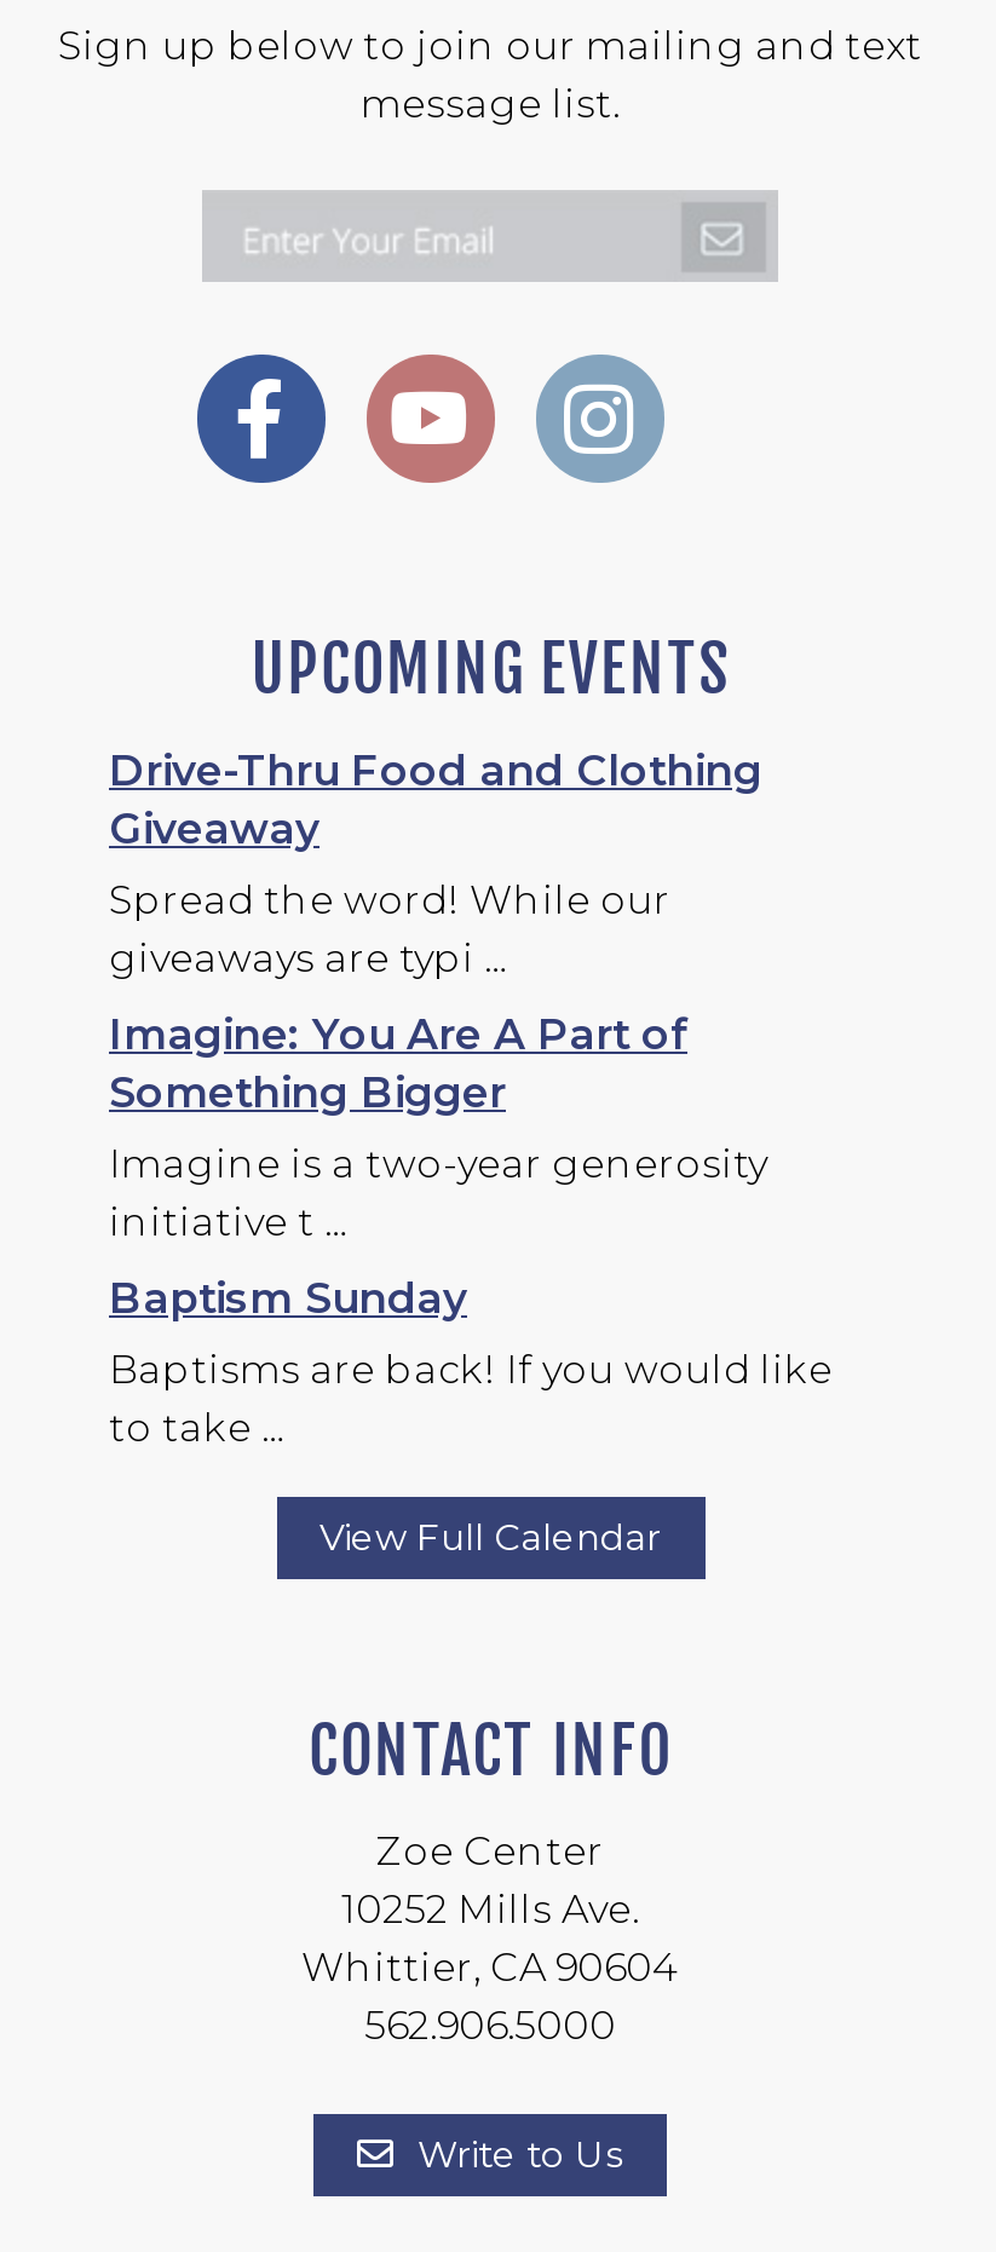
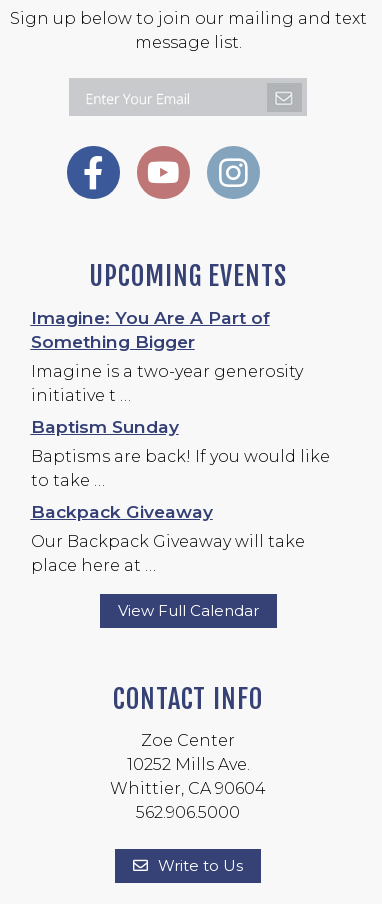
[109,743,762,981] Drive-Thru Food and Clothing | Giveaway | Spread the word! While our | giveaways are typi … -> none
moved [109,1007,833,1450] -> [30,307,329,490]: Imagine: You Are A Part of | Something Bigger | Imagine is a two-year generosity | initiative t … | Baptism Sunday | Baptisms are back! If you would like | to take …
none -> [30,501,304,575] Backpack Giveaway | Our Backpack Giveaway will take | place here at …

